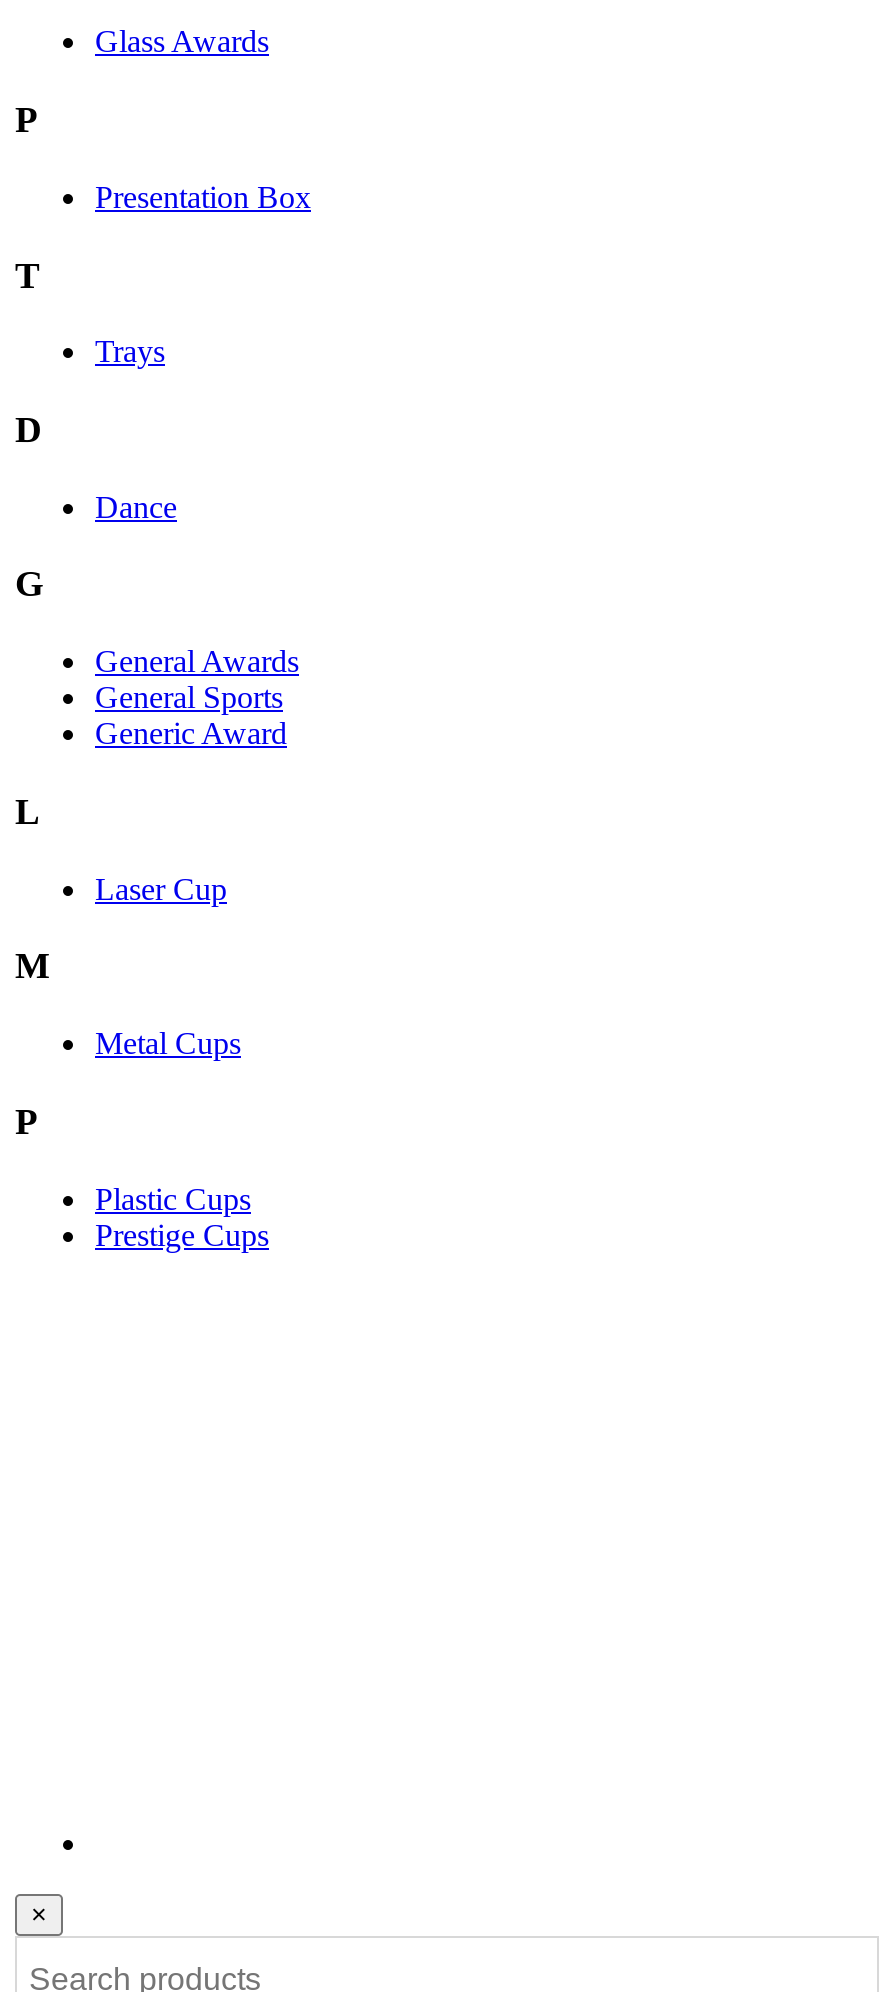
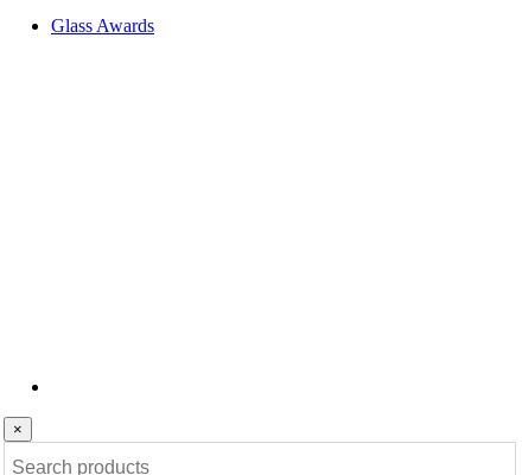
[15,98,311,1251] P | Presentation Box | T | Trays | D | Dance | G | General Awards | General Sports | Generic Award | L | Laser Cup | M | Metal Cups | P | Plastic Cups | Prestige Cups -> none

